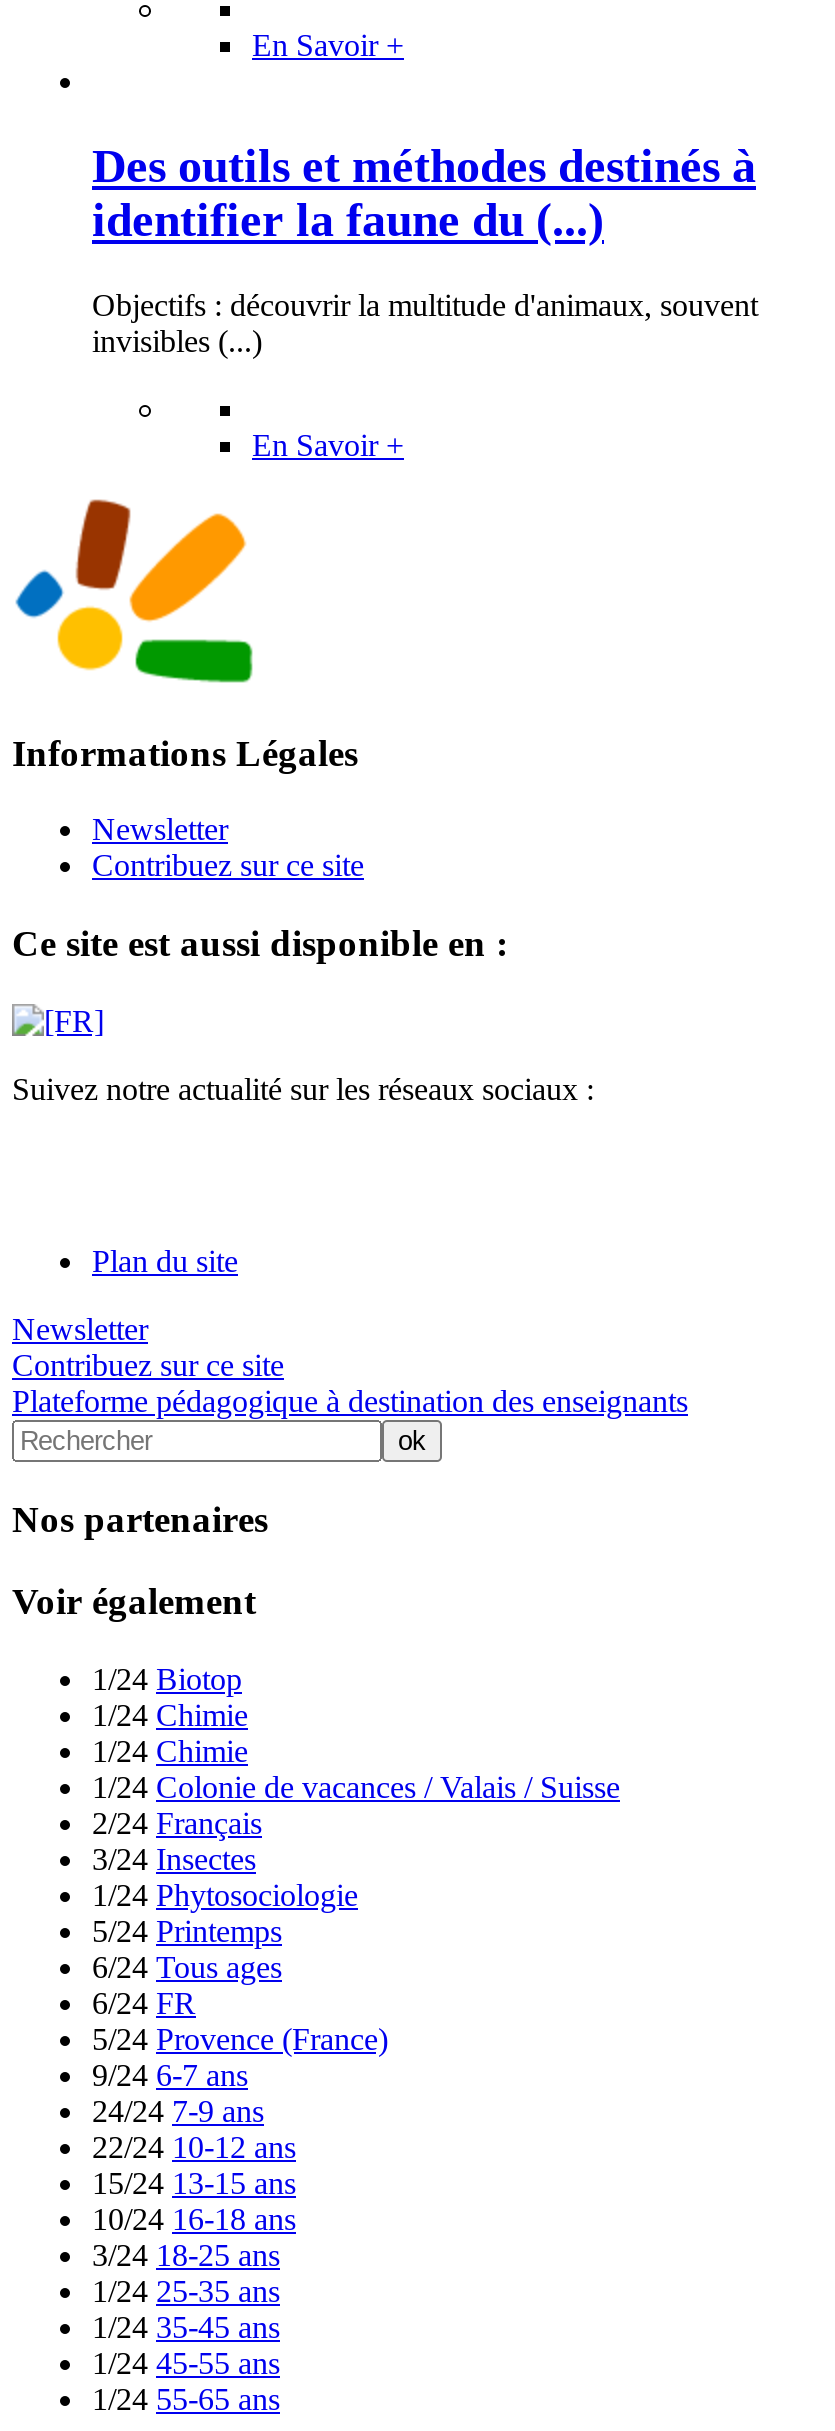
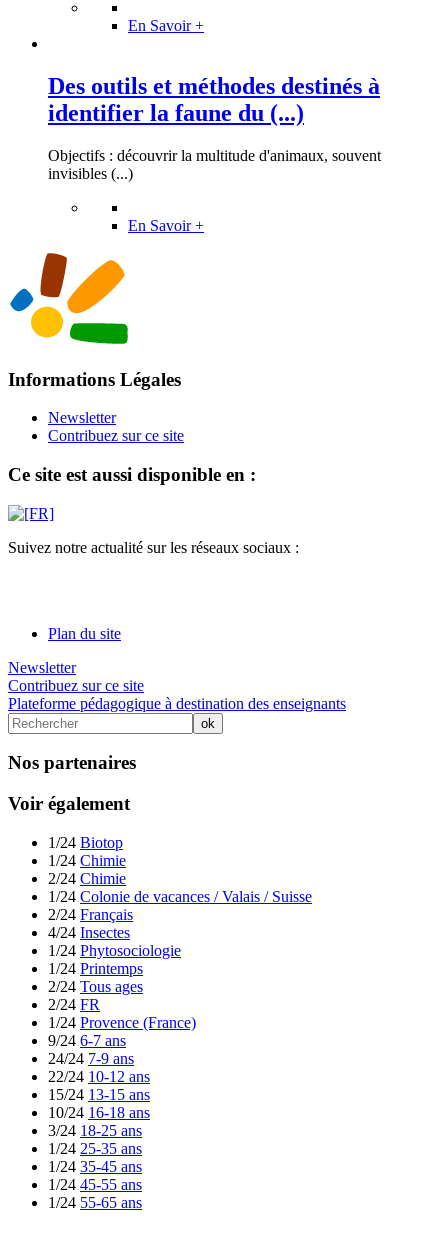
[92,1734,248,1768] 1/24 Chimie -> [48,870,126,887] 2/24 Chimie
[92,1842,256,1876] 3/24 Insectes -> [48,924,130,941] 4/24 Insectes
[92,1914,282,1948] 5/24 Printemps -> [48,960,143,977] 1/24 Printemps
[92,1950,282,1984] 6/24 Tous ages -> [48,978,143,995] 2/24 Tous ages
[92,1986,196,2020] 6/24 FR -> [48,996,100,1013] 2/24 FR
[92,2022,388,2056] 5/24 Provence (France) -> [48,1014,196,1031] 1/24 Provence (France)

